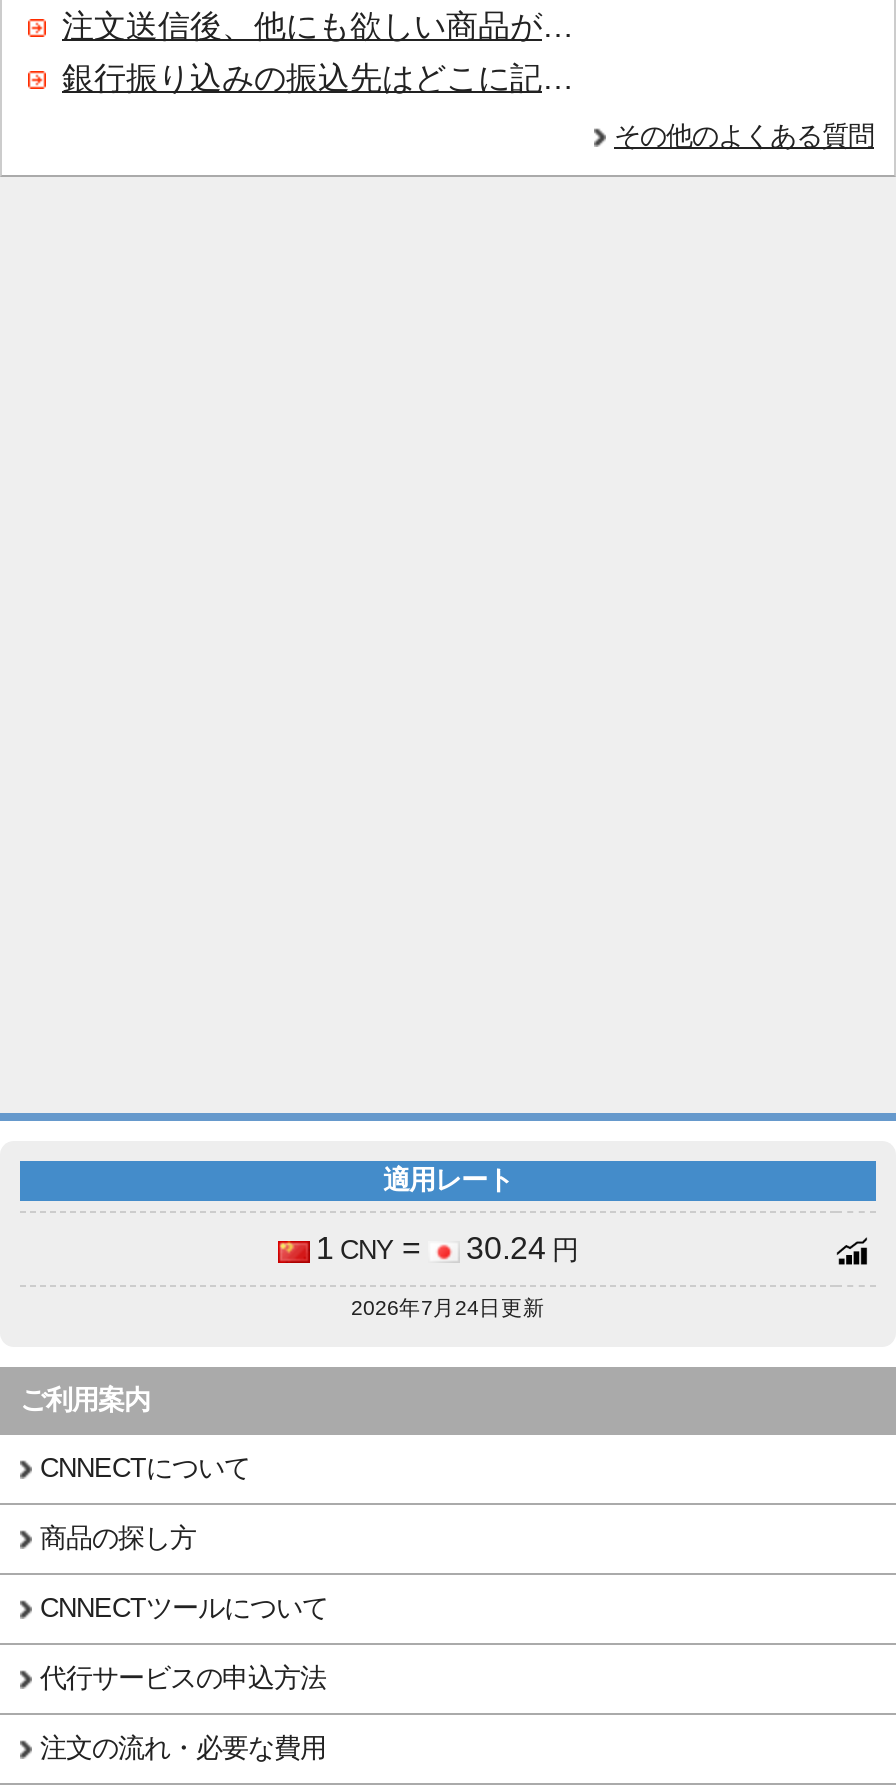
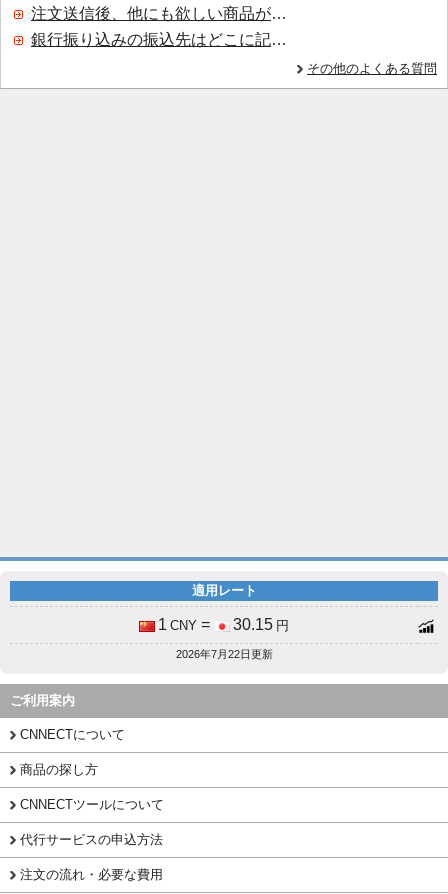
[316,1232,578,1266] 1 CNY = 30.24 円 -> [158,616,289,633] 1 CNY = 30.15 円
[351,1296,545,1320] 2026年7月24日更新 -> [175,648,272,660] 2026年7月22日更新

